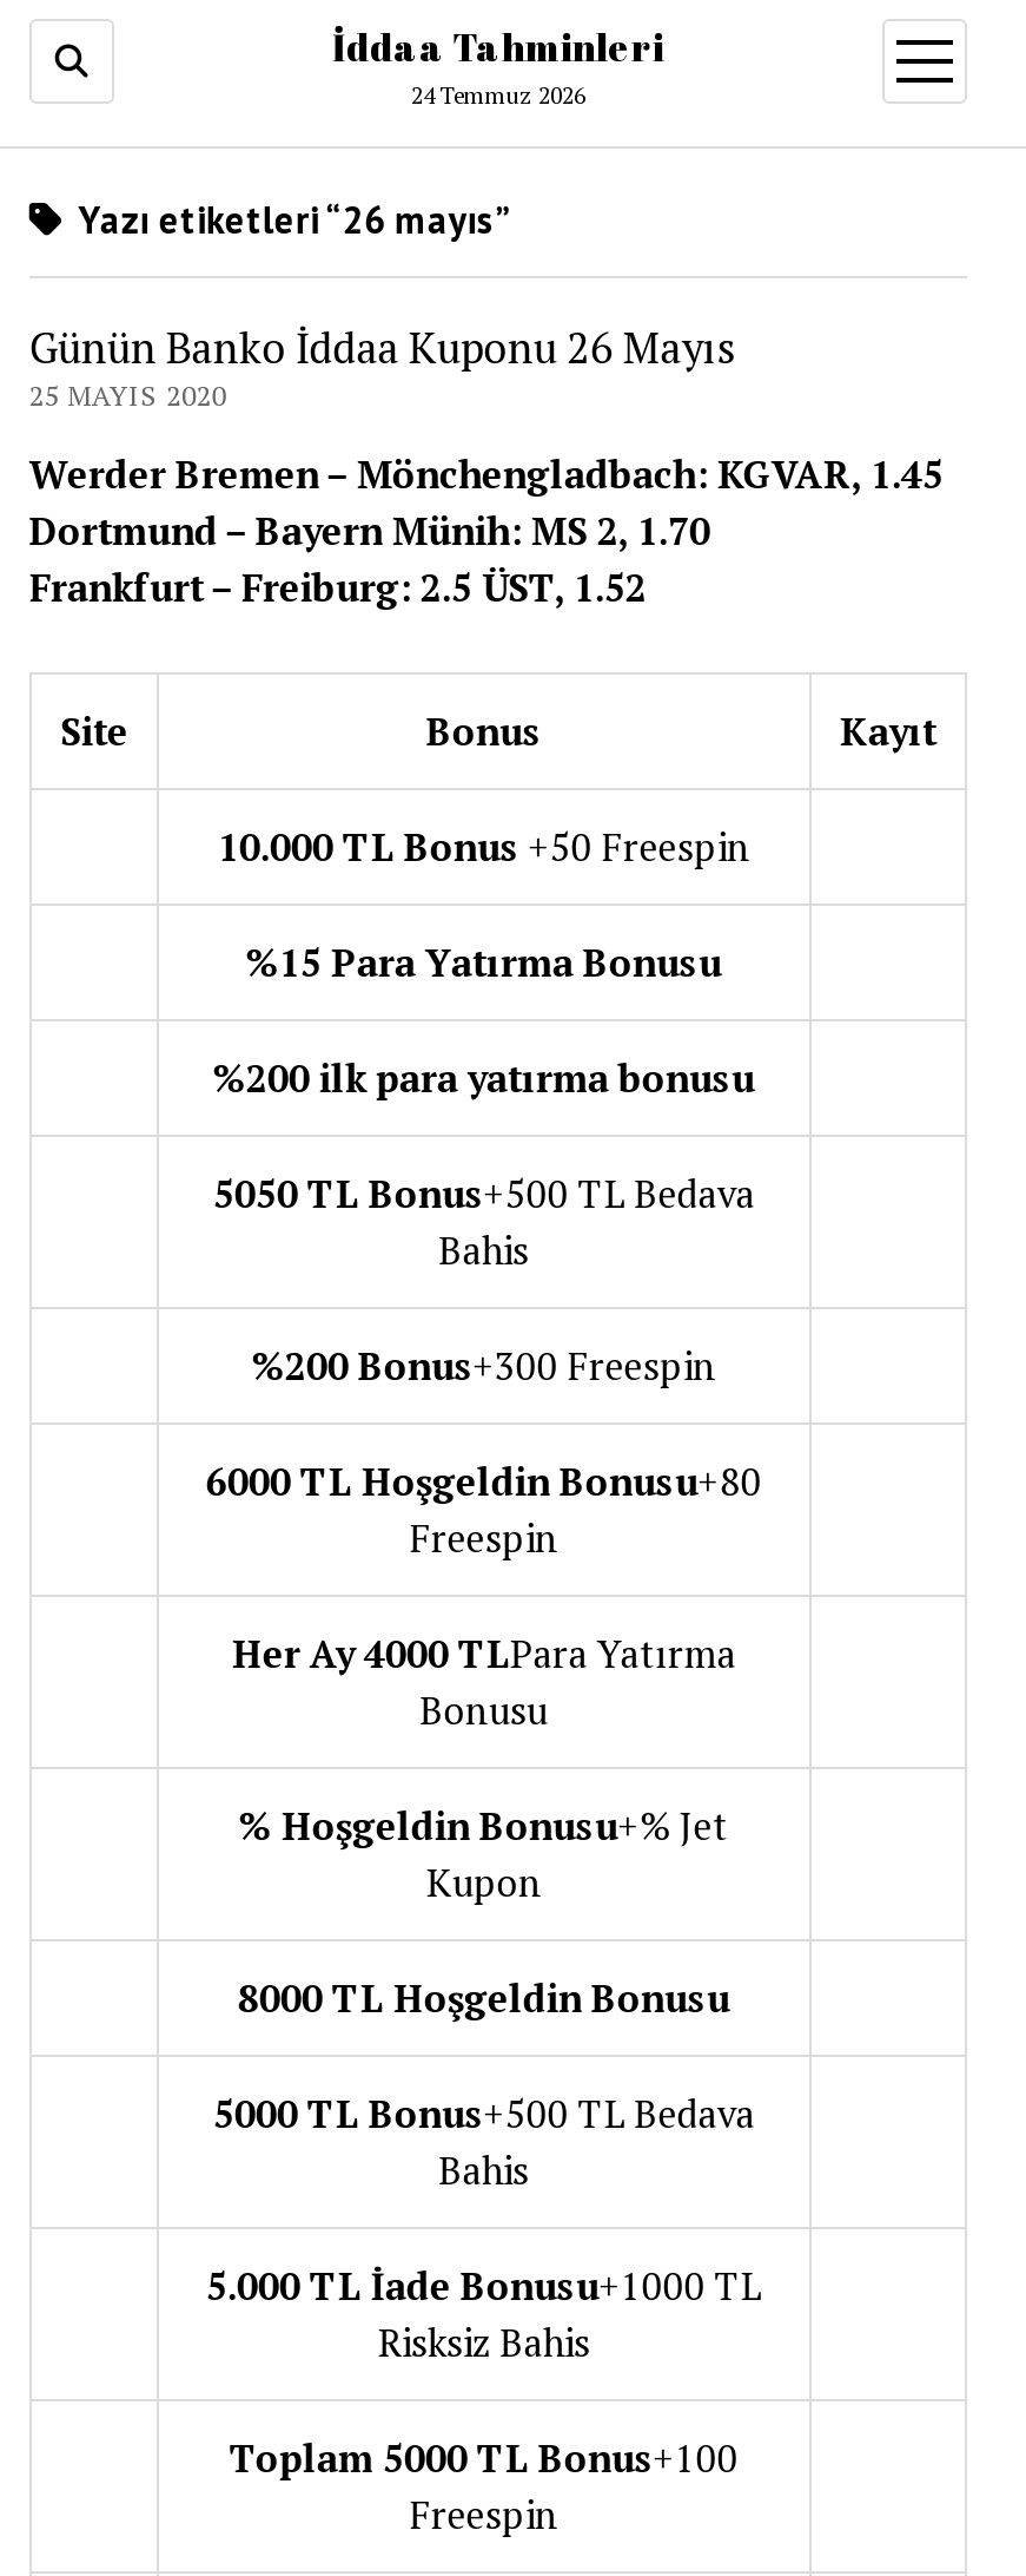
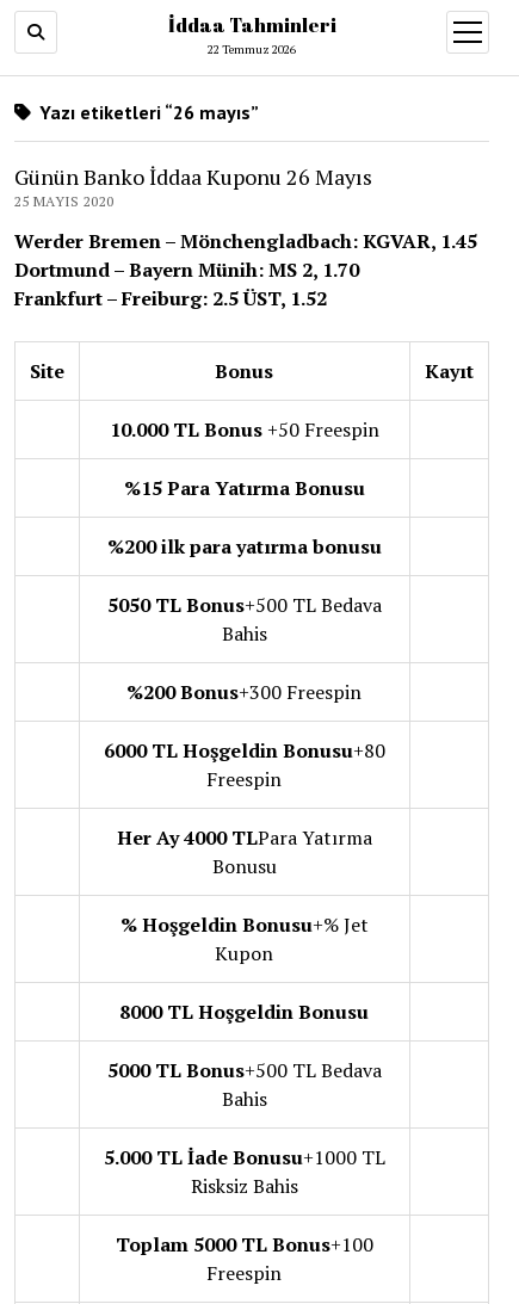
[411,80,585,111] 24 Temmuz 2026 -> [208,42,296,57] 22 Temmuz 2026

